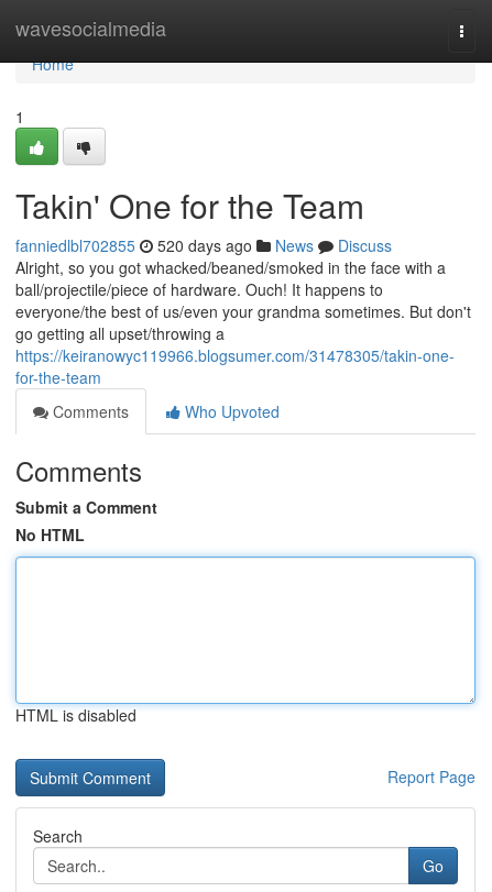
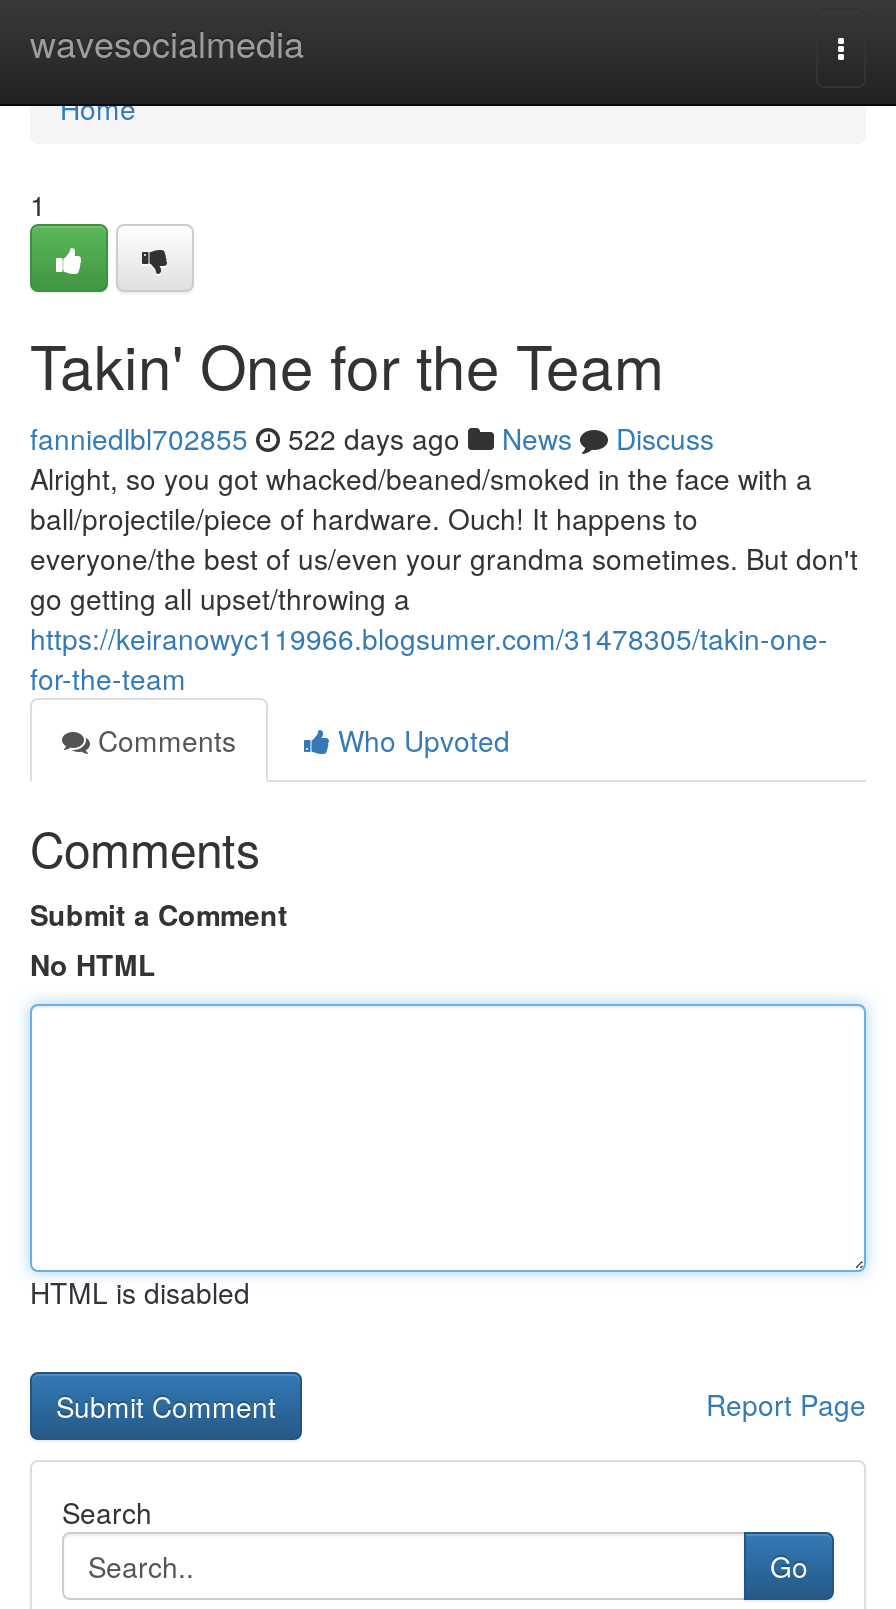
[15,234,392,256] fanniedlbl702855 520 days ago News Discuss -> [30,418,714,458] fanniedlbl702855 522 days ago News Discuss

